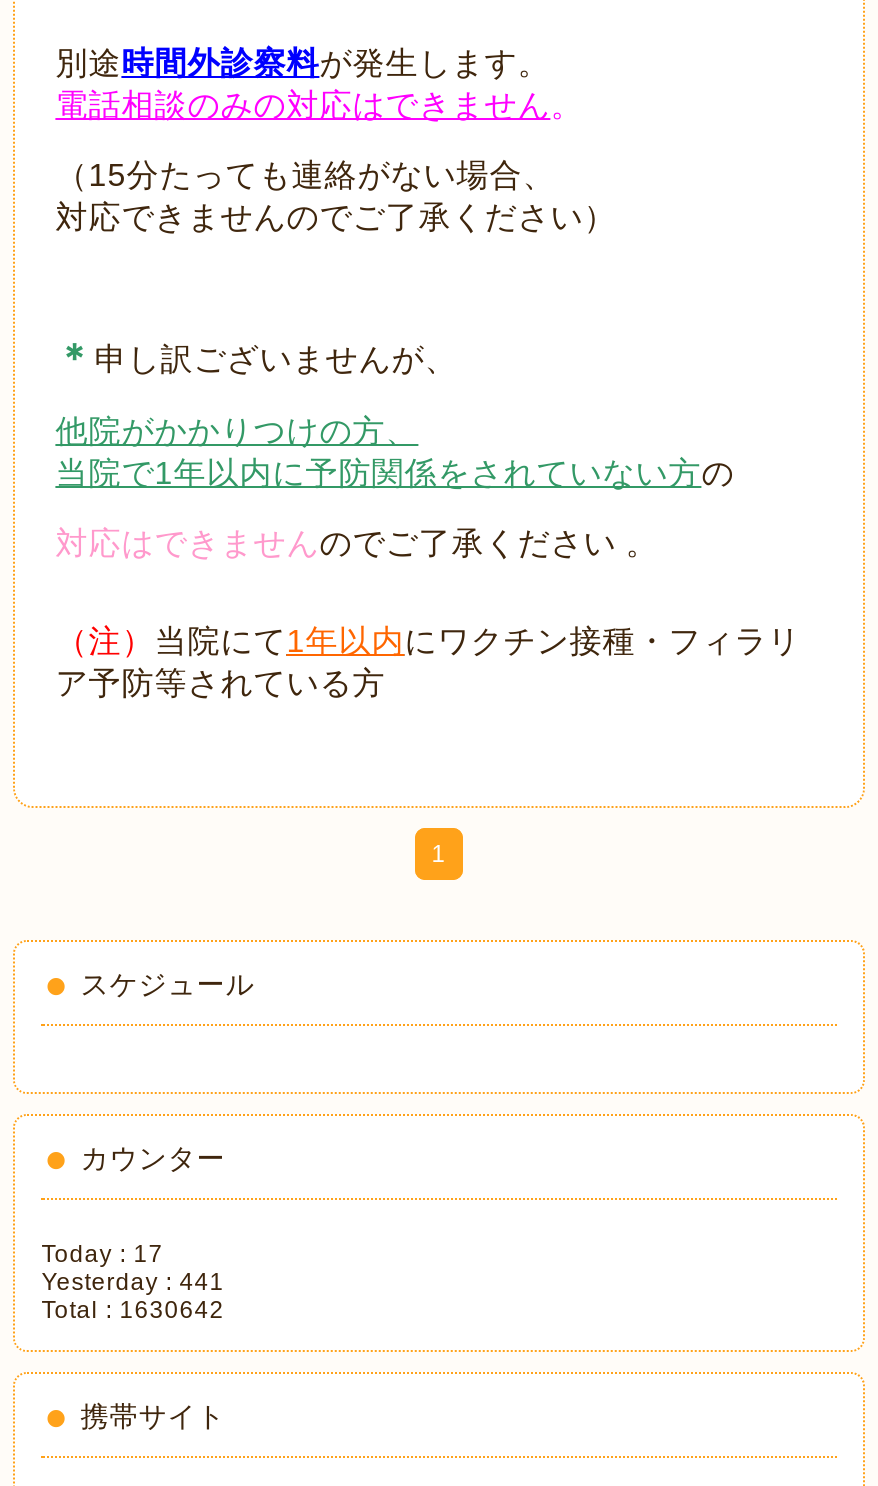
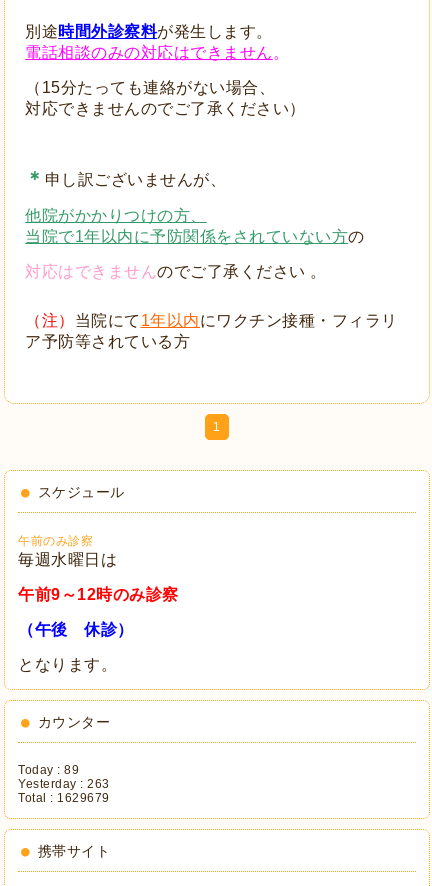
none -> [18,534,179,673] 午前のみ診察 | 毎週水曜日は | 午前9～12時のみ診察 | （午後 休診） | となります。
[41,1240,163,1268] Today : 17 -> [18,763,79,777] Today : 89
[41,1268,224,1296] Yesterday : 441 -> [18,777,110,791] Yesterday : 263
[41,1296,224,1324] Total : 1630642 -> [18,791,110,805] Total : 1629679

